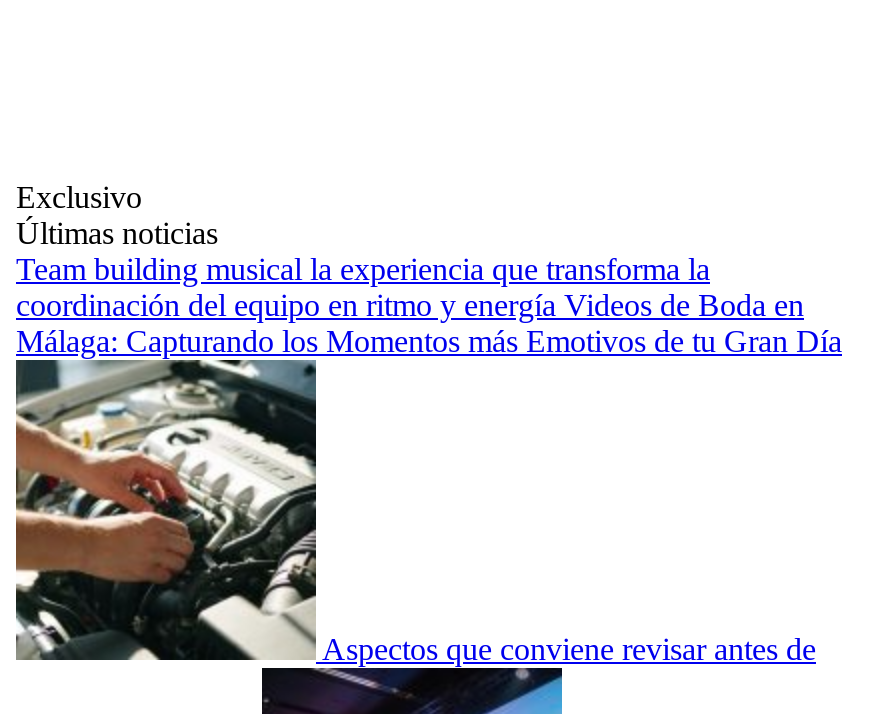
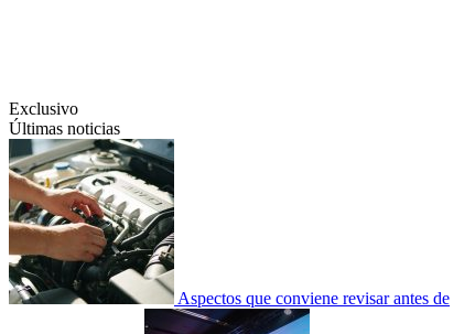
[16,252,842,358] Team building musical la experiencia que transforma la | coordinación del equipo en ritmo y energía Videos de Boda en | Málaga: Capturando los Momentos más Emotivos de tu Gran Día -> none

